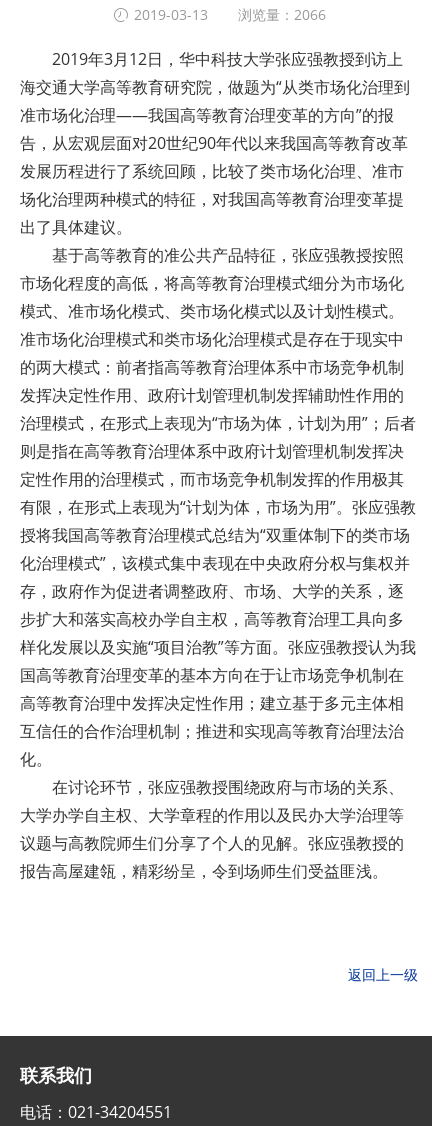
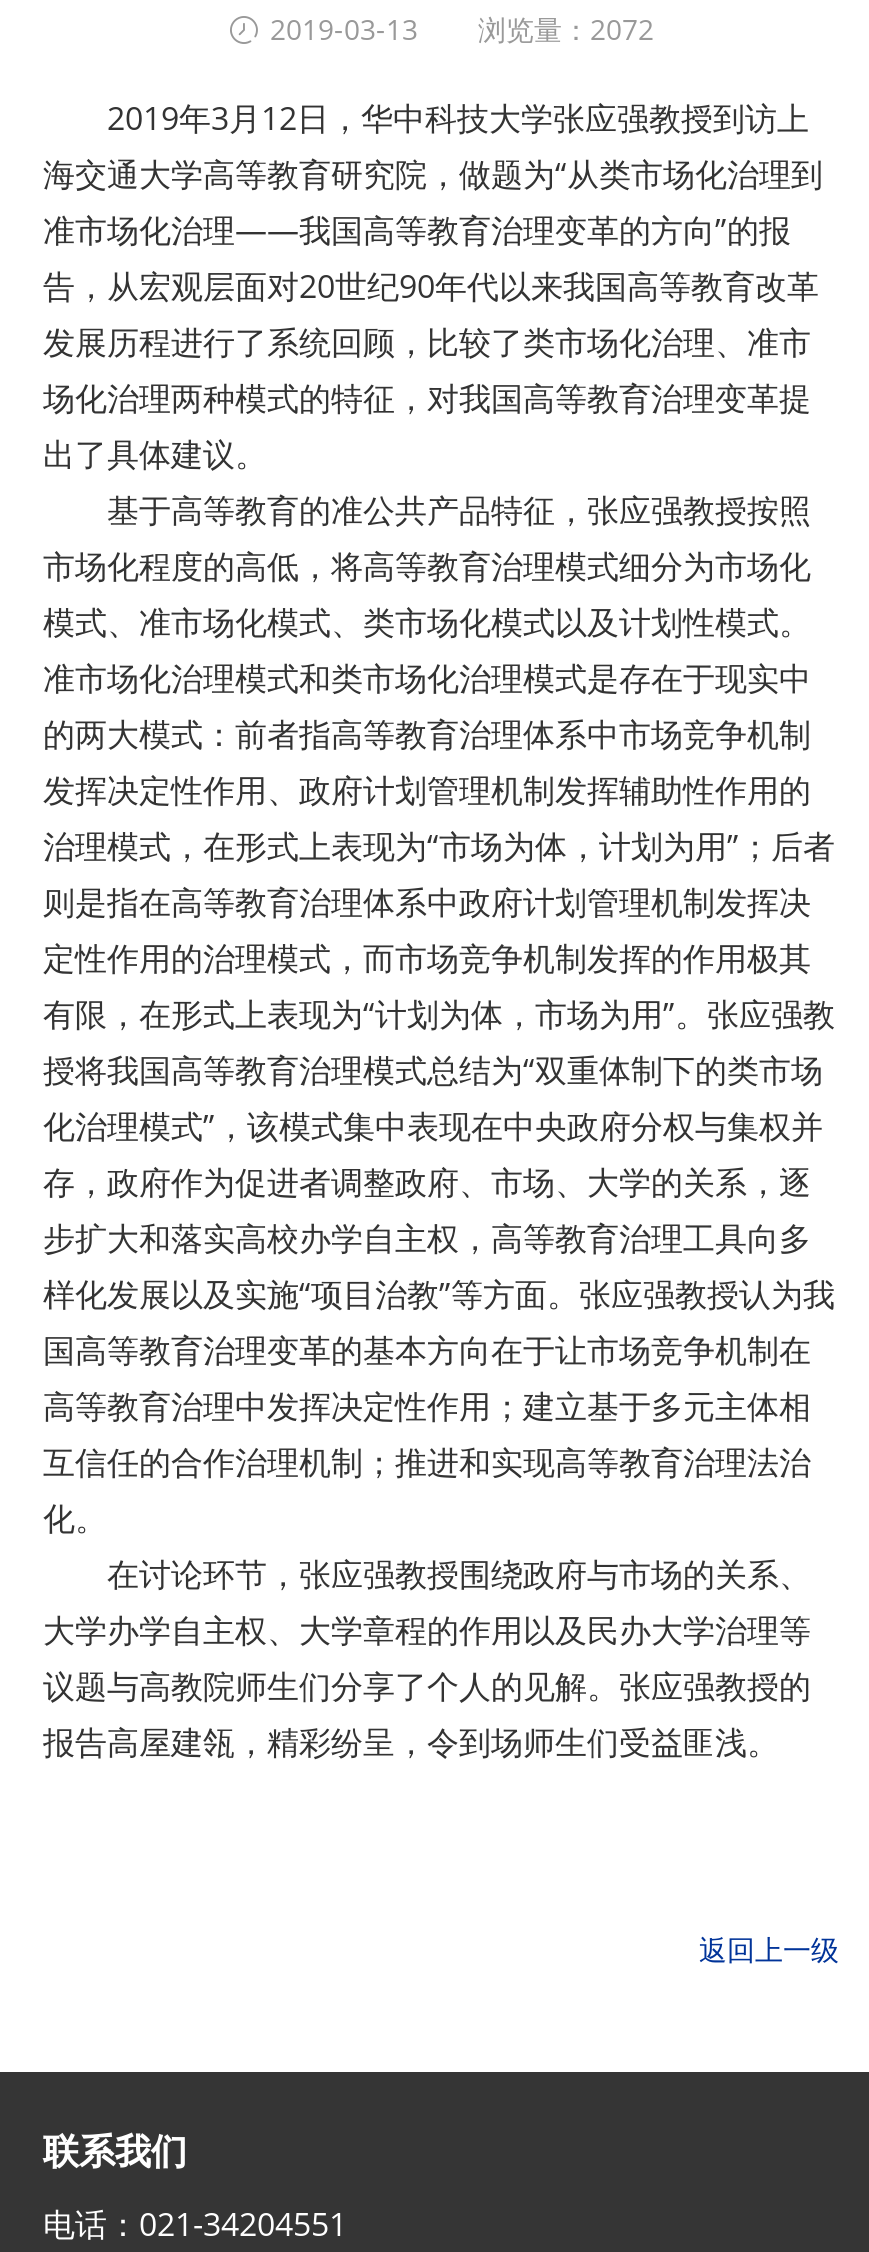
[133,5,325,24] 2019-03-13 浏览量：2066 -> [270,11,654,49] 2019-03-13 浏览量：2072

